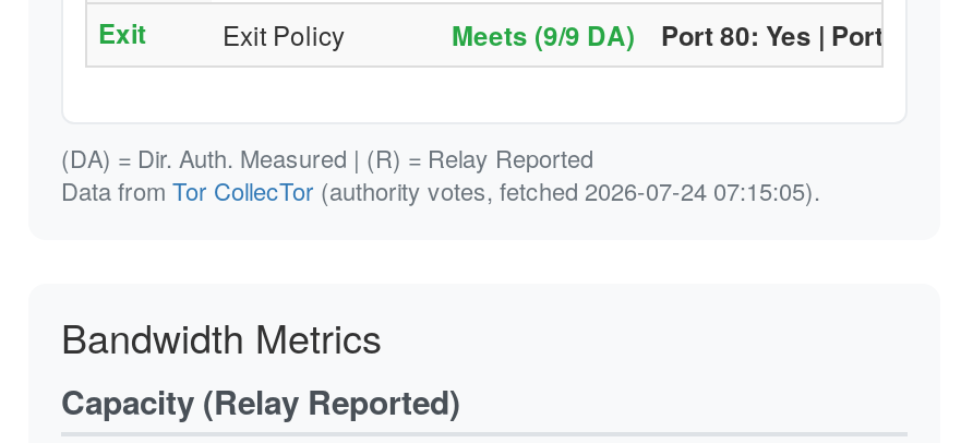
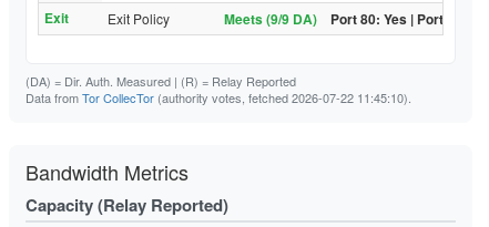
[61,173,820,208] Data from Tor CollecTor (authority votes, fetched 2026-07-24 07:15:05). -> [26,89,411,107] Data from Tor CollecTor (authority votes, fetched 2026-07-22 11:45:10).

